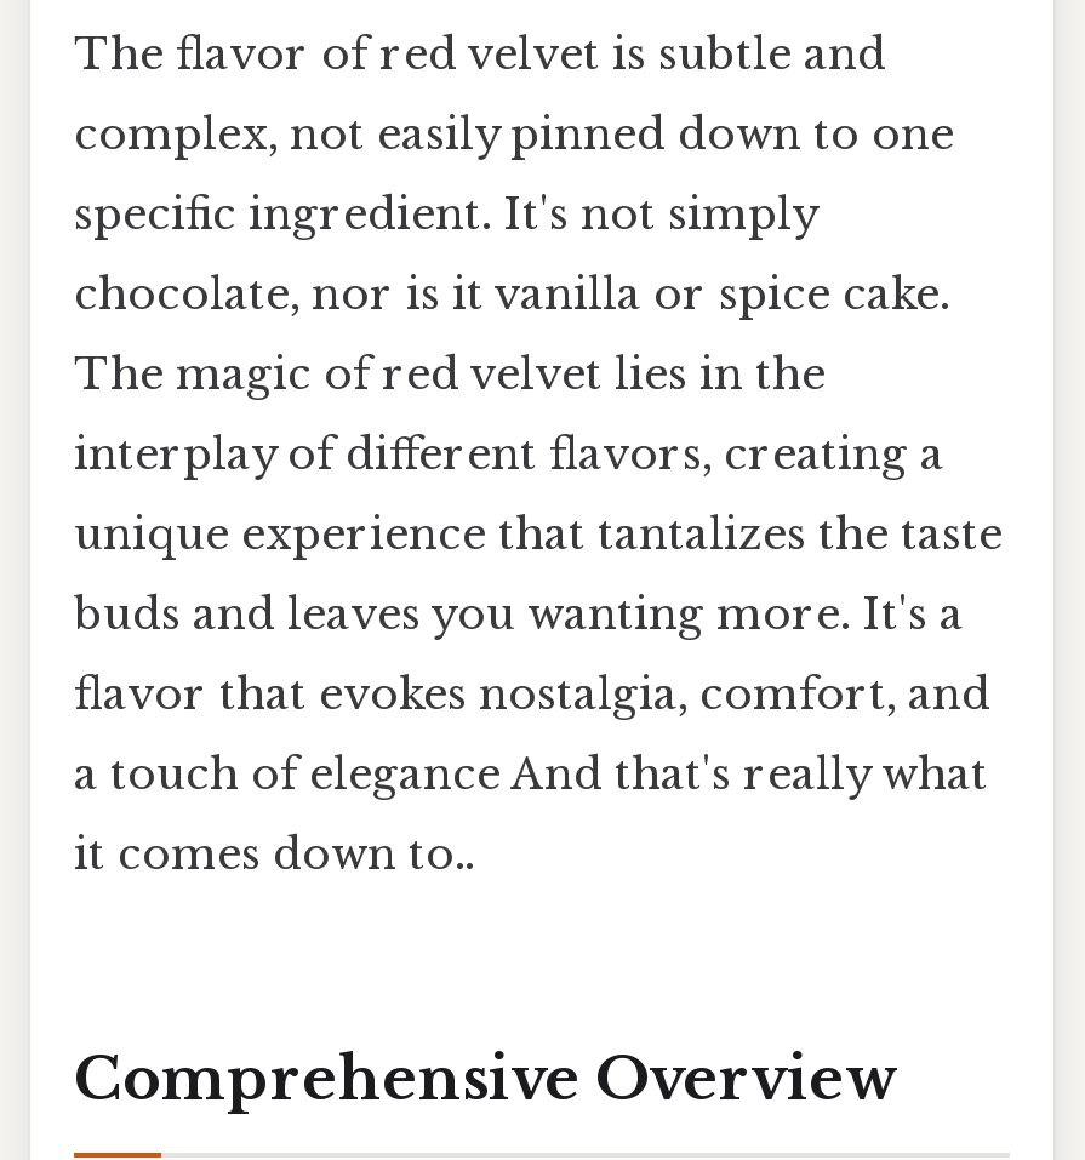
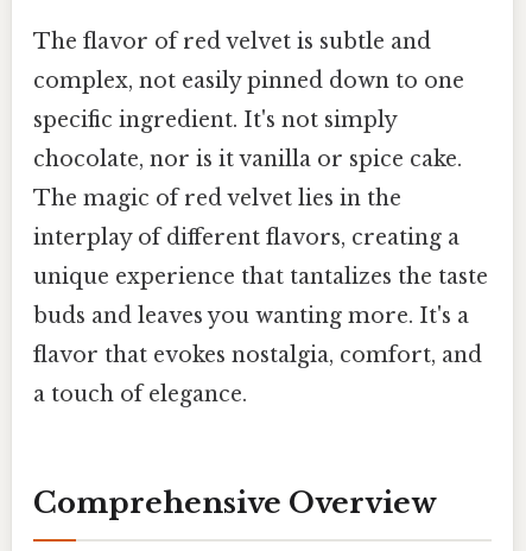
[74,749,988,883] a touch of elegance And that's really what | it comes down to.. -> [33,381,247,407] a touch of elegance.

